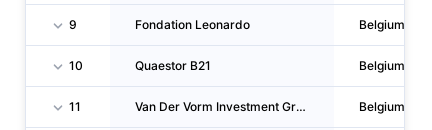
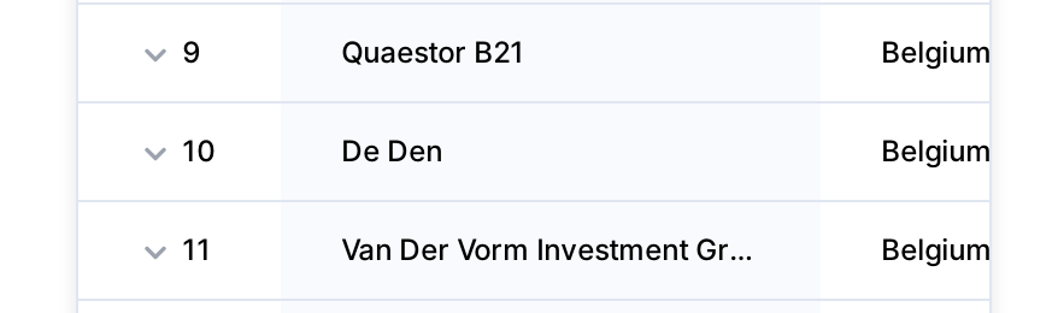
[135,17,250,32] Fondation Leonardo -> [342,34,525,71] Quaestor B21
[135,58,211,73] Quaestor B21 -> [342,133,443,169] De Den

